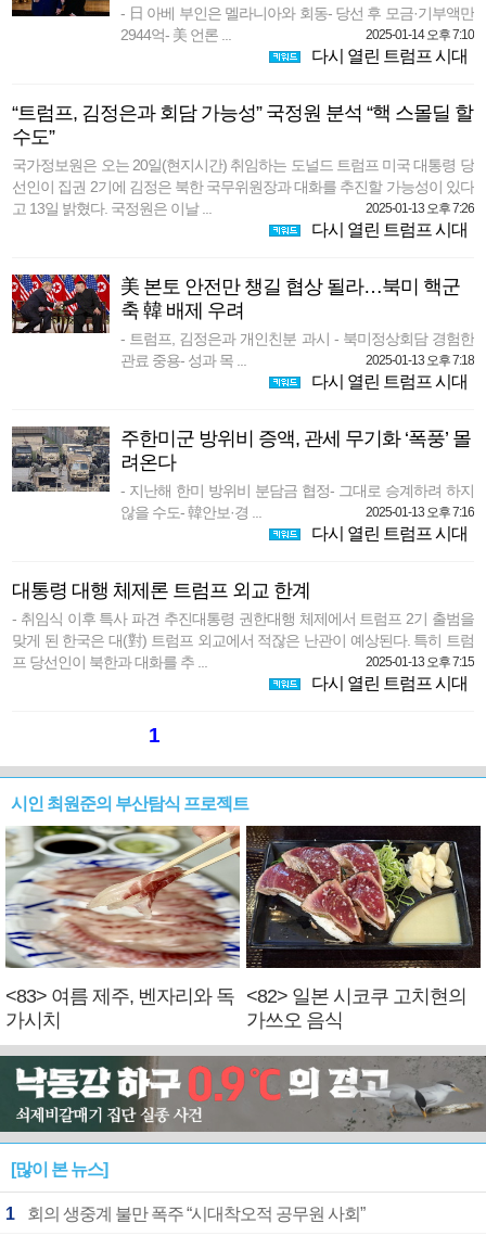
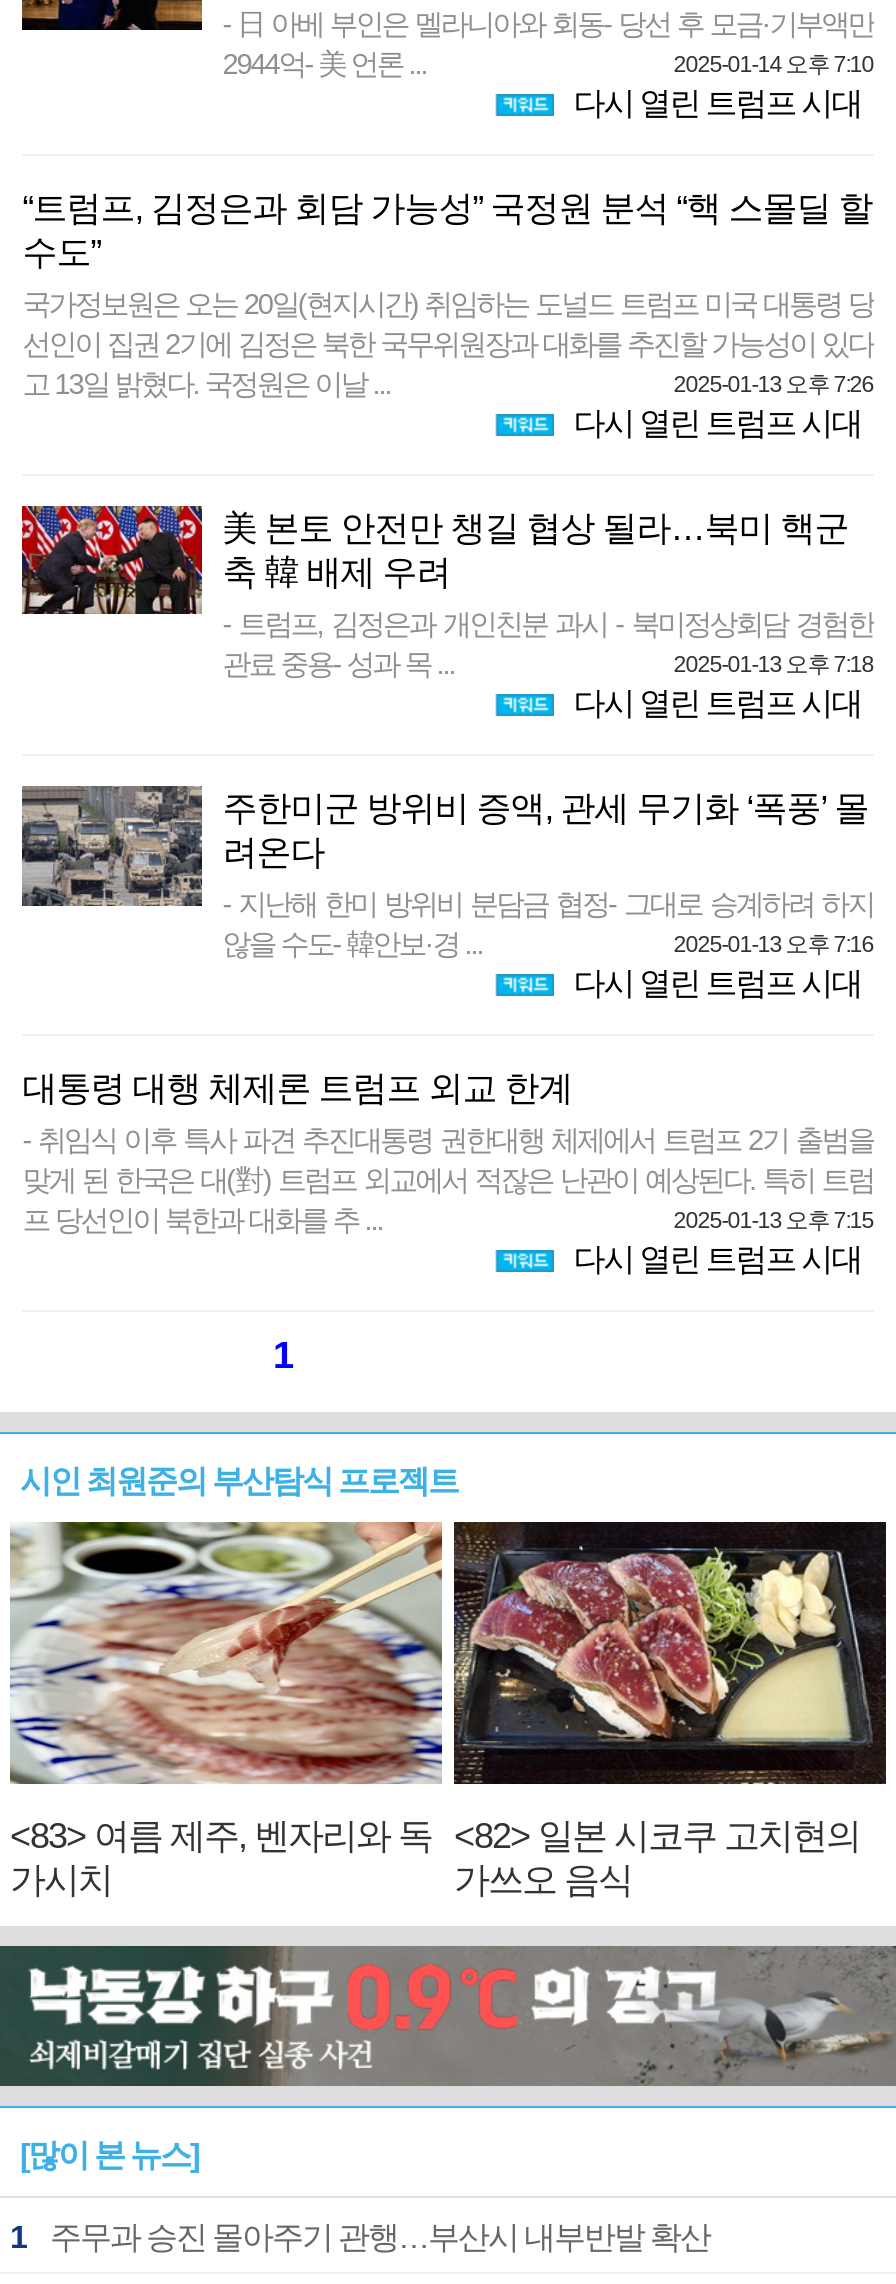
[27,1205,364,1223] 회의 생중계 불만 폭주 “시대착오적 공무원 사회” -> [50,2220,710,2254] 주무과 승진 몰아주기 관행…부산시 내부반발 확산

